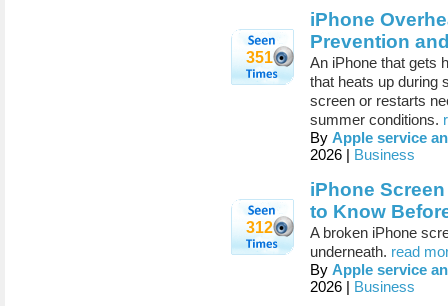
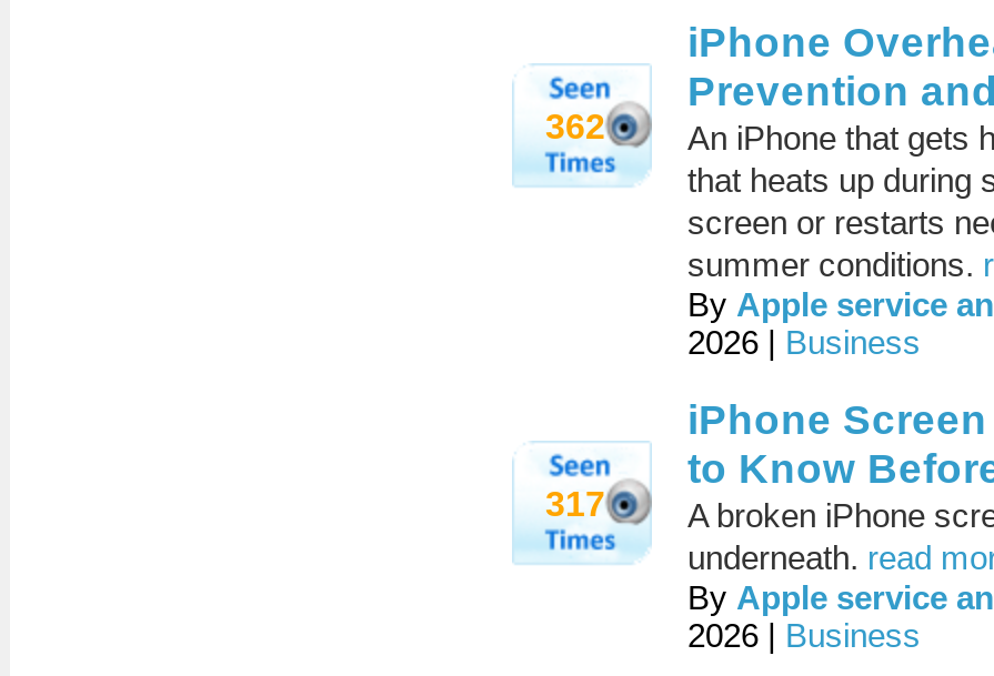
[246,49,273,66] 351 -> [545,108,605,145] 362
[246,219,273,236] 312 -> [545,485,605,523] 317

